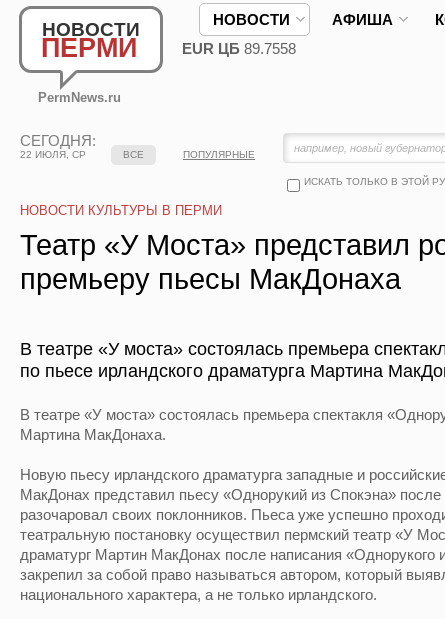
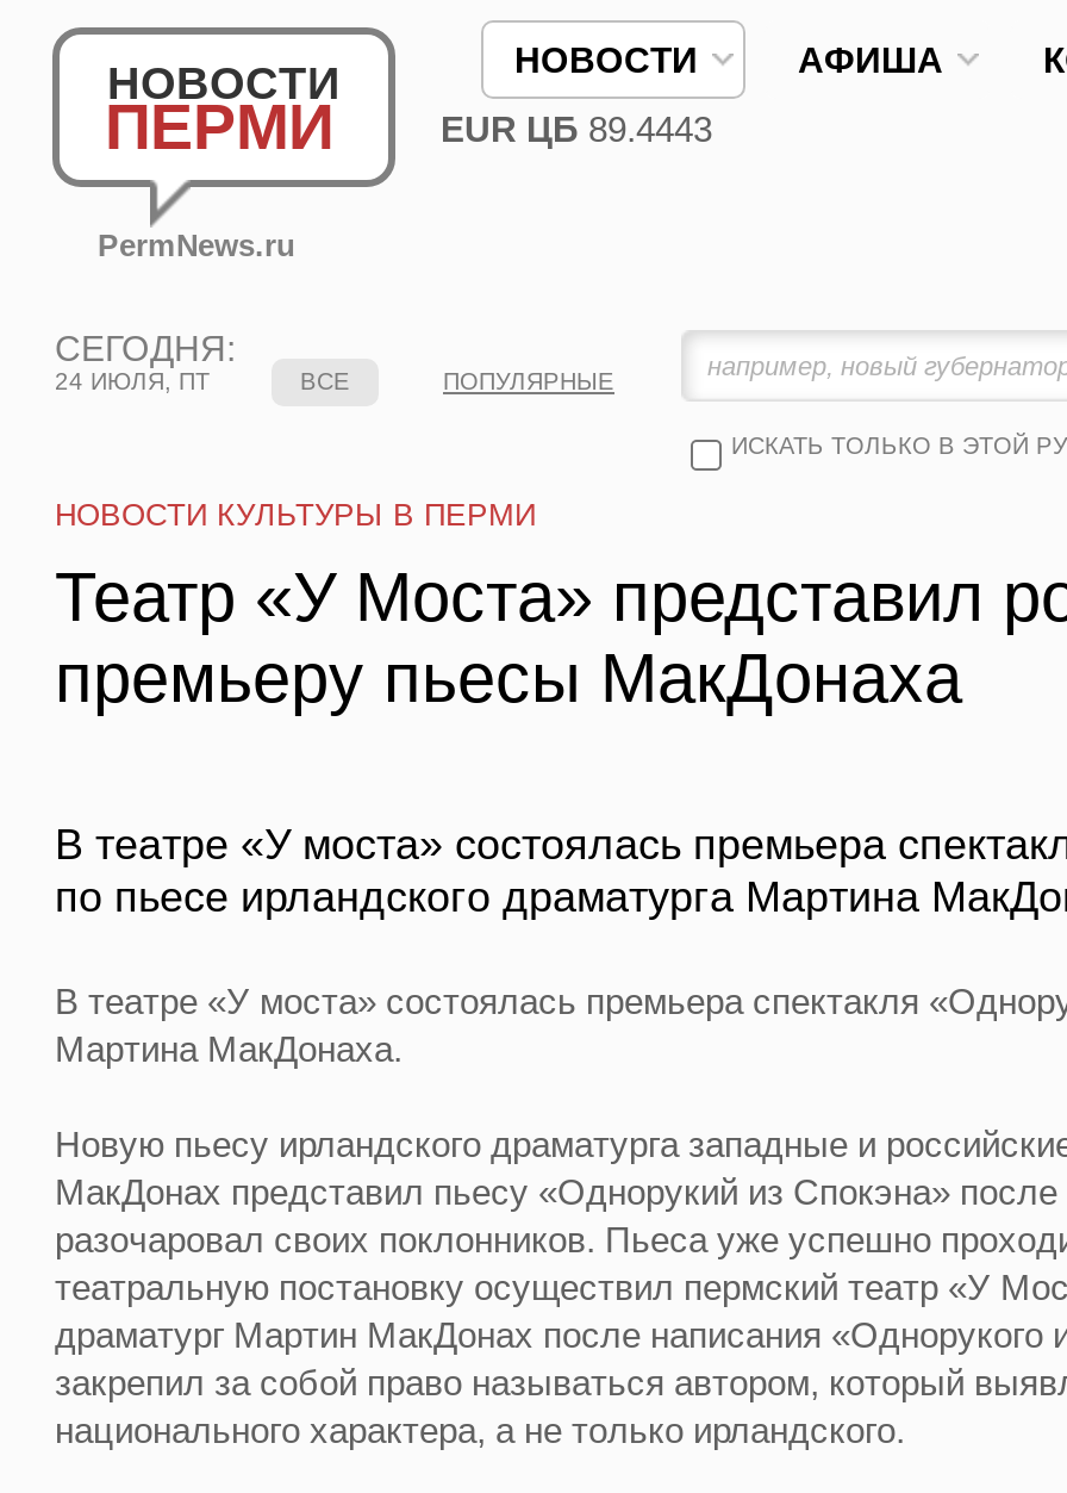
[182,40,296,57] EUR ЦБ 89.7558 -> [441,108,712,149] EUR ЦБ 89.4443
[20,149,86,160] 22 ИЮЛЯ, СР -> [55,368,210,394] 24 ИЮЛЯ, ПТ

